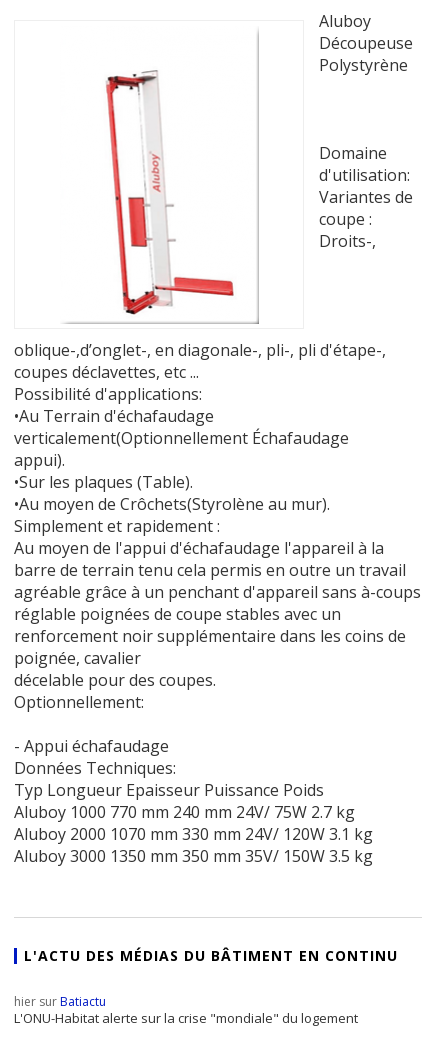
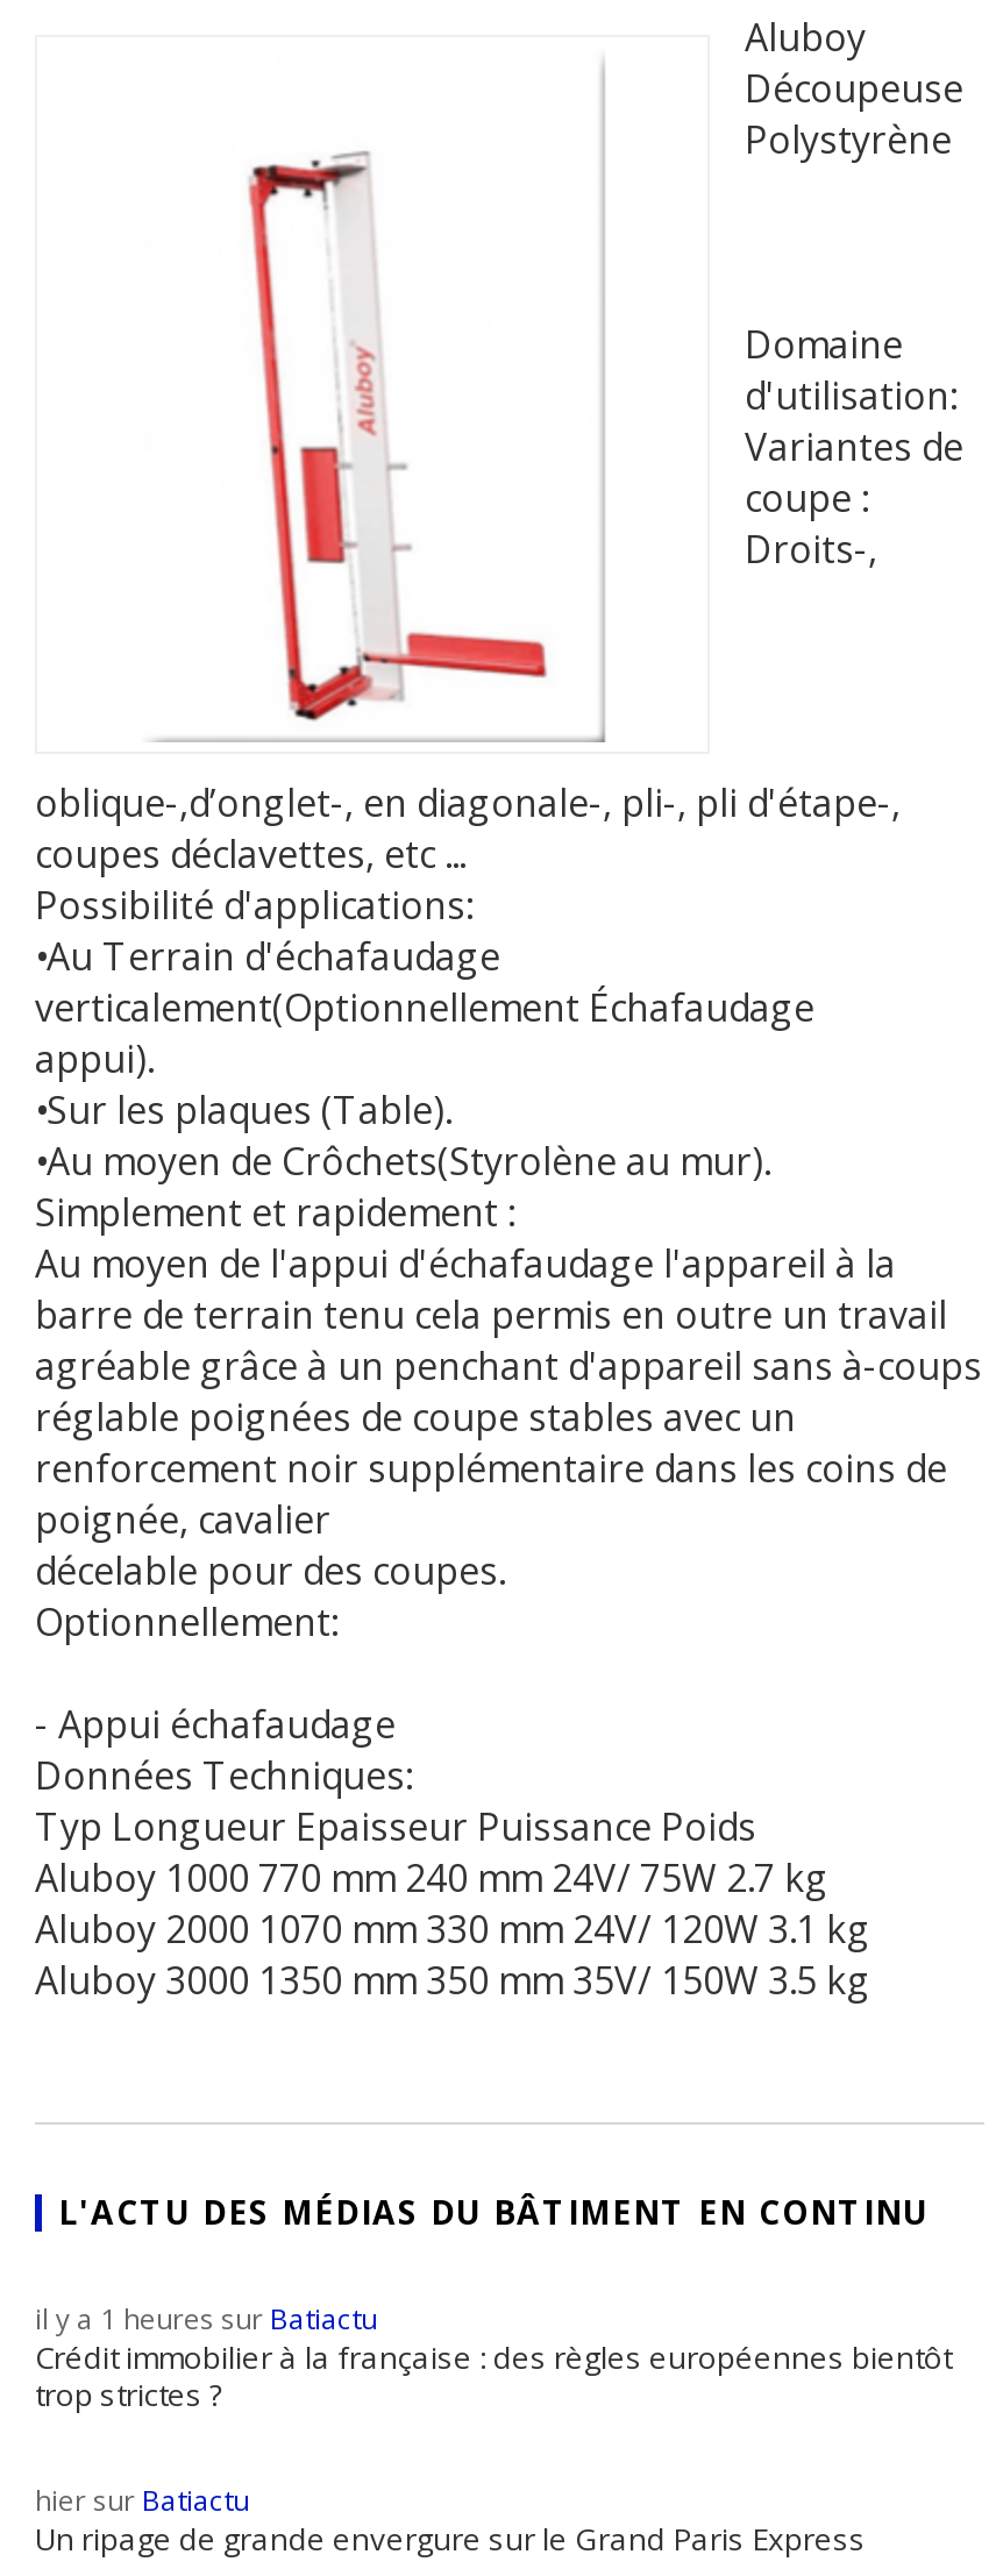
none -> [35,2299,952,2416] il y a 1 heures sur Batiactu | Crédit immobilier à la française : des règles européennes bientôt | trop strictes ?
[14,1009,358,1027] L'ONU-Habitat alerte sur la crise "mondiale" du logement -> [35,2518,866,2560] Un ripage de grande envergure sur le Grand Paris Express

